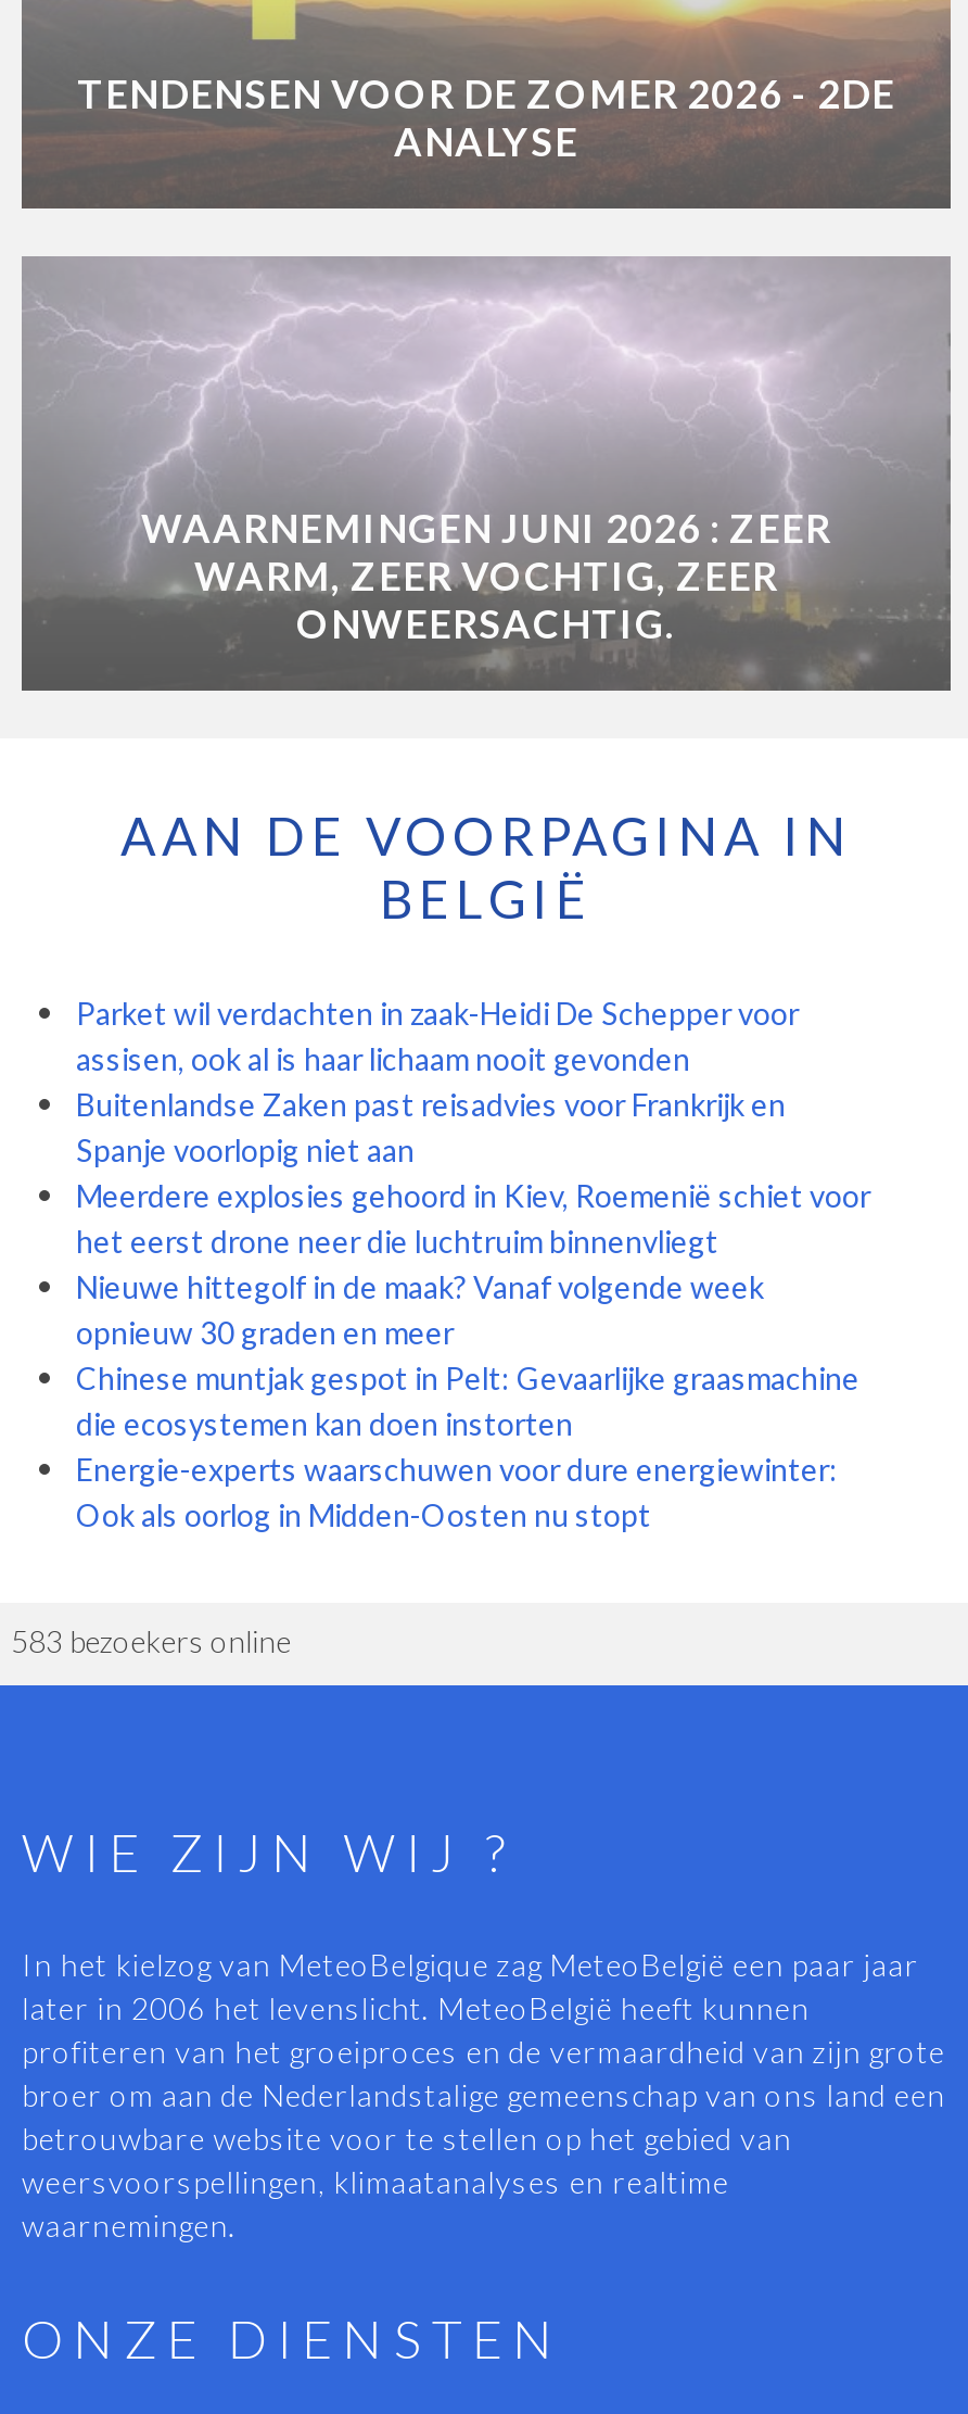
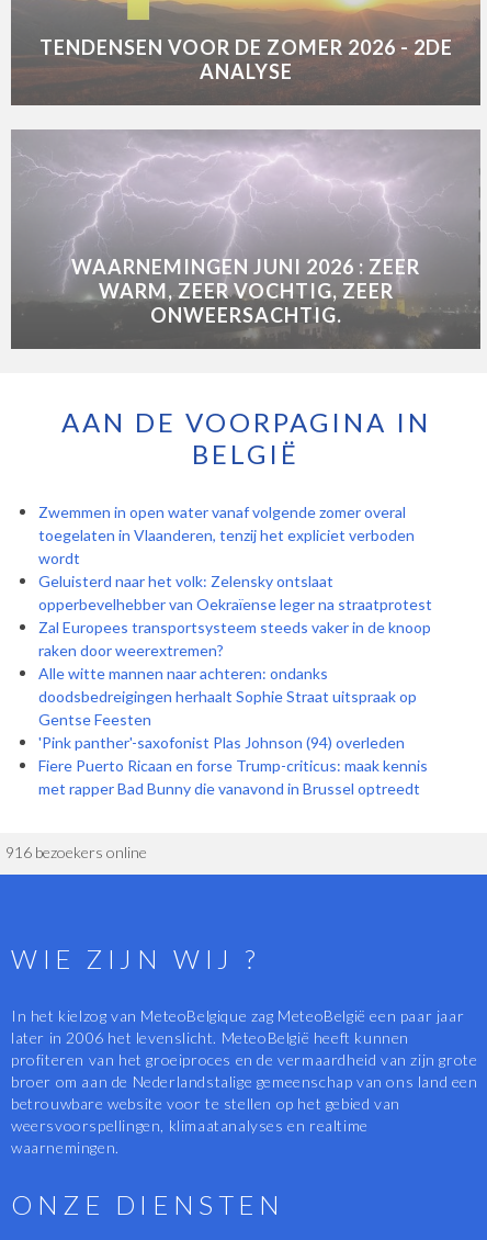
[76,994,870,1532] Parket wil verdachten in zaak-Heidi De Schepper voor | assisen, ook al is haar lichaam nooit gevonden | Buitenlandse Zaken past reisadvies voor Frankrijk en | Spanje voorlopig niet aan | Meerdere explosies gehoord in Kiev, Roemenië schiet voor | het eerst drone neer die luchtruim binnenvliegt | Nieuwe hittegolf in de maak? Vanaf volgende week | opnieuw 30 graden en meer | Chinese muntjak gespot in Pelt: Gevaarlijke graasmachine | die ecosystemen kan doen instorten | Energie-experts waarschuwen voor dure energiewinter: | Ook als oorlog in Midden-Oosten nu stopt -> [38,502,432,797] Zwemmen in open water vanaf volgende zomer overal | toegelaten in Vlaanderen, tenzij het expliciet verboden | wordt | Geluisterd naar het volk: Zelensky ontslaat | opperbevelhebber van Oekraïense leger na straatprotest | Zal Europees transportsysteem steeds vaker in de knoop | raken door weerextremen? | Alle witte mannen naar achteren: ondanks | doodsbedreigingen herhaalt Sophie Straat uitspraak op | Gentse Feesten | 'Pink panther'-saxofonist Plas Johnson (94) overleden | Fiere Puerto Ricaan en forse Trump-criticus: maak kennis | met rapper Bad Bunny die vanavond in Brussel optreedt
[11,1621,291,1658] 583 bezoekers online -> [5,842,147,861] 916 bezoekers online

